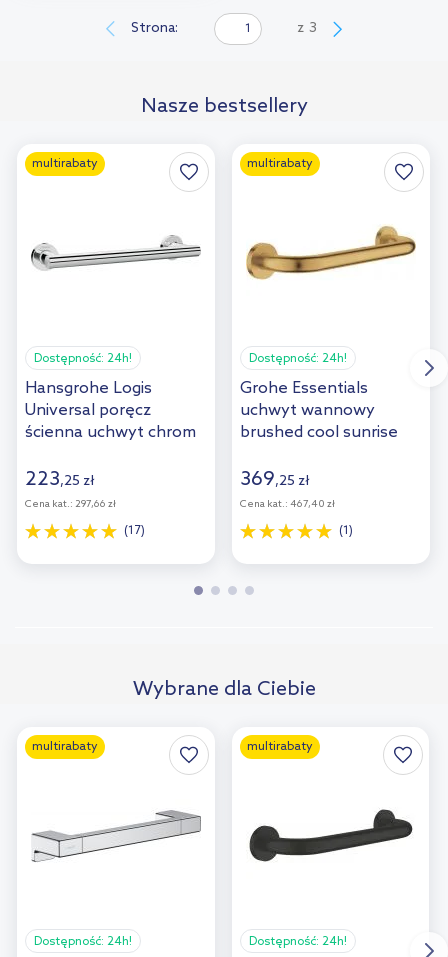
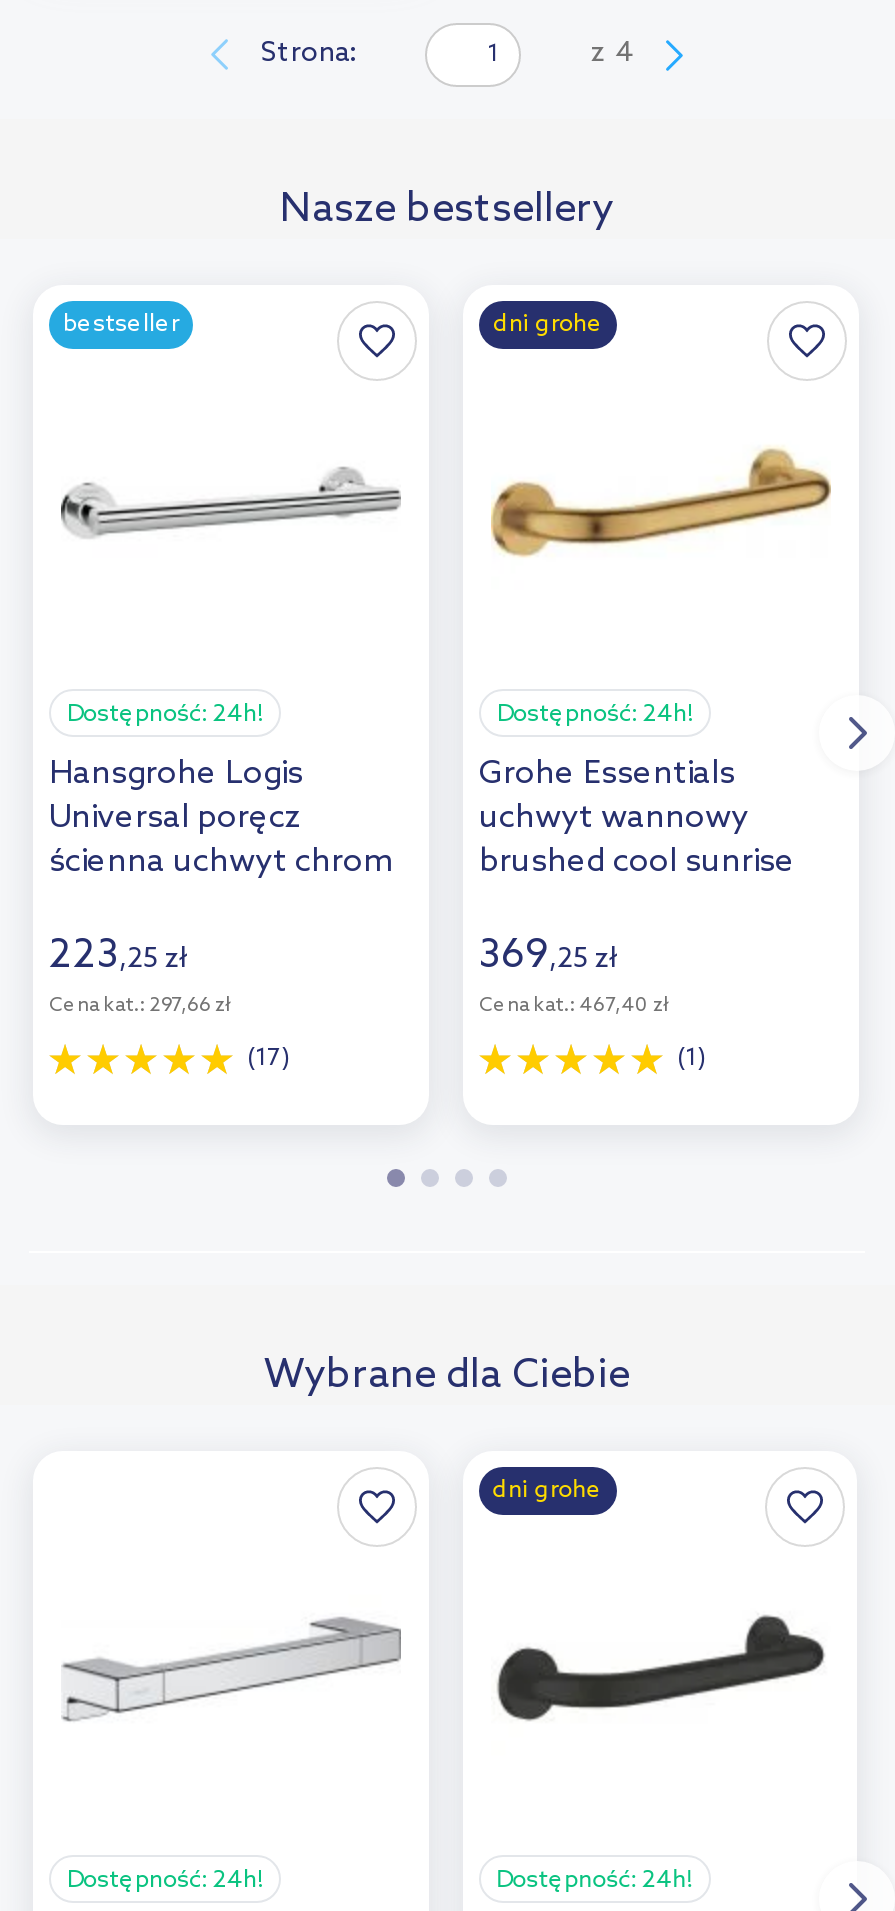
[297,20,317,37] z 3 -> [591,37,633,71] z 4
[32,157,98,171] multirabaty -> [63,311,179,339] bestseller
[247,157,313,171] multirabaty -> [493,311,603,339] dni grohe
[32,740,98,754] multirabaty -> none
[247,740,313,754] multirabaty -> [492,1477,602,1505] dni grohe

